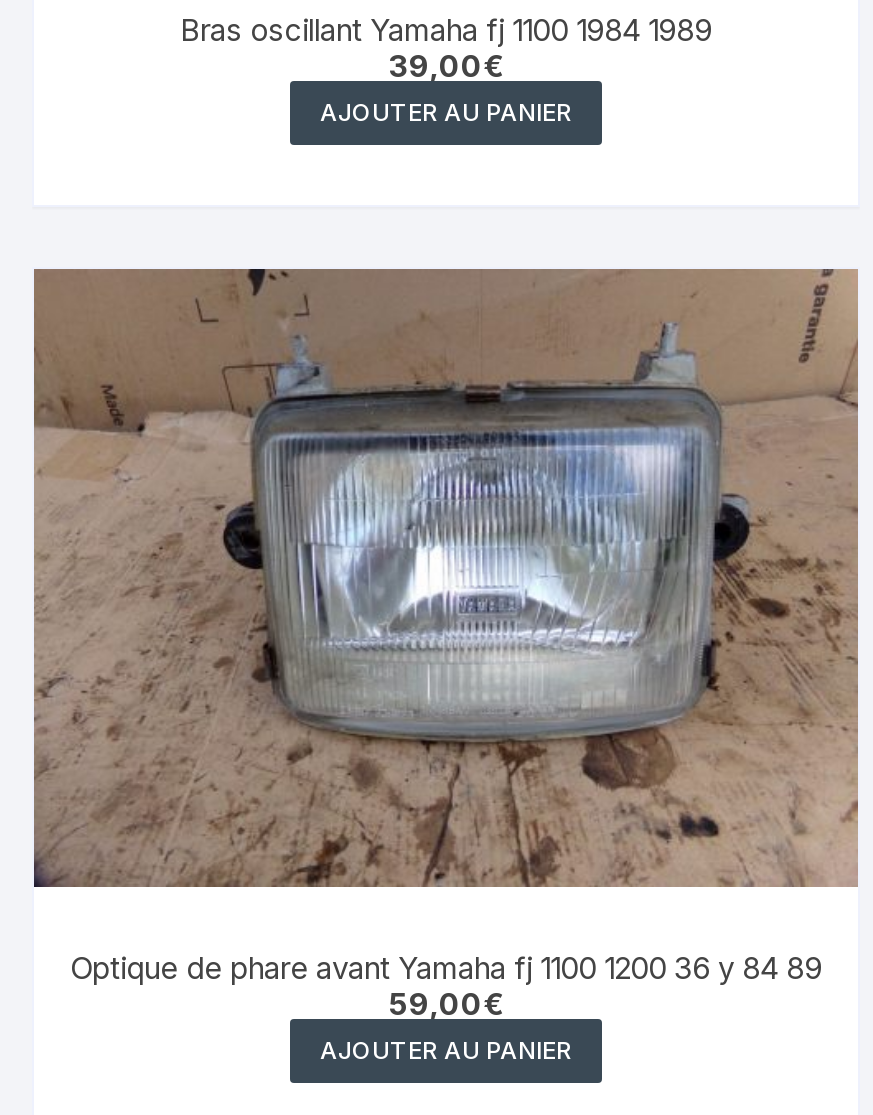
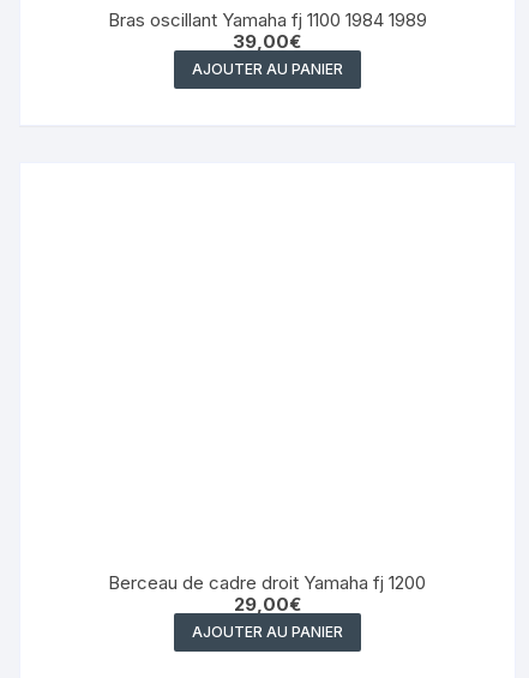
[32,266,860,890] [image] -> none
[70,948,822,1022] Optique de phare avant Yamaha fj 1100 1200 36 y 84 89 | 59,00€ -> [109,571,426,616] Berceau de cadre droit Yamaha fj 1200 | 29,00€

